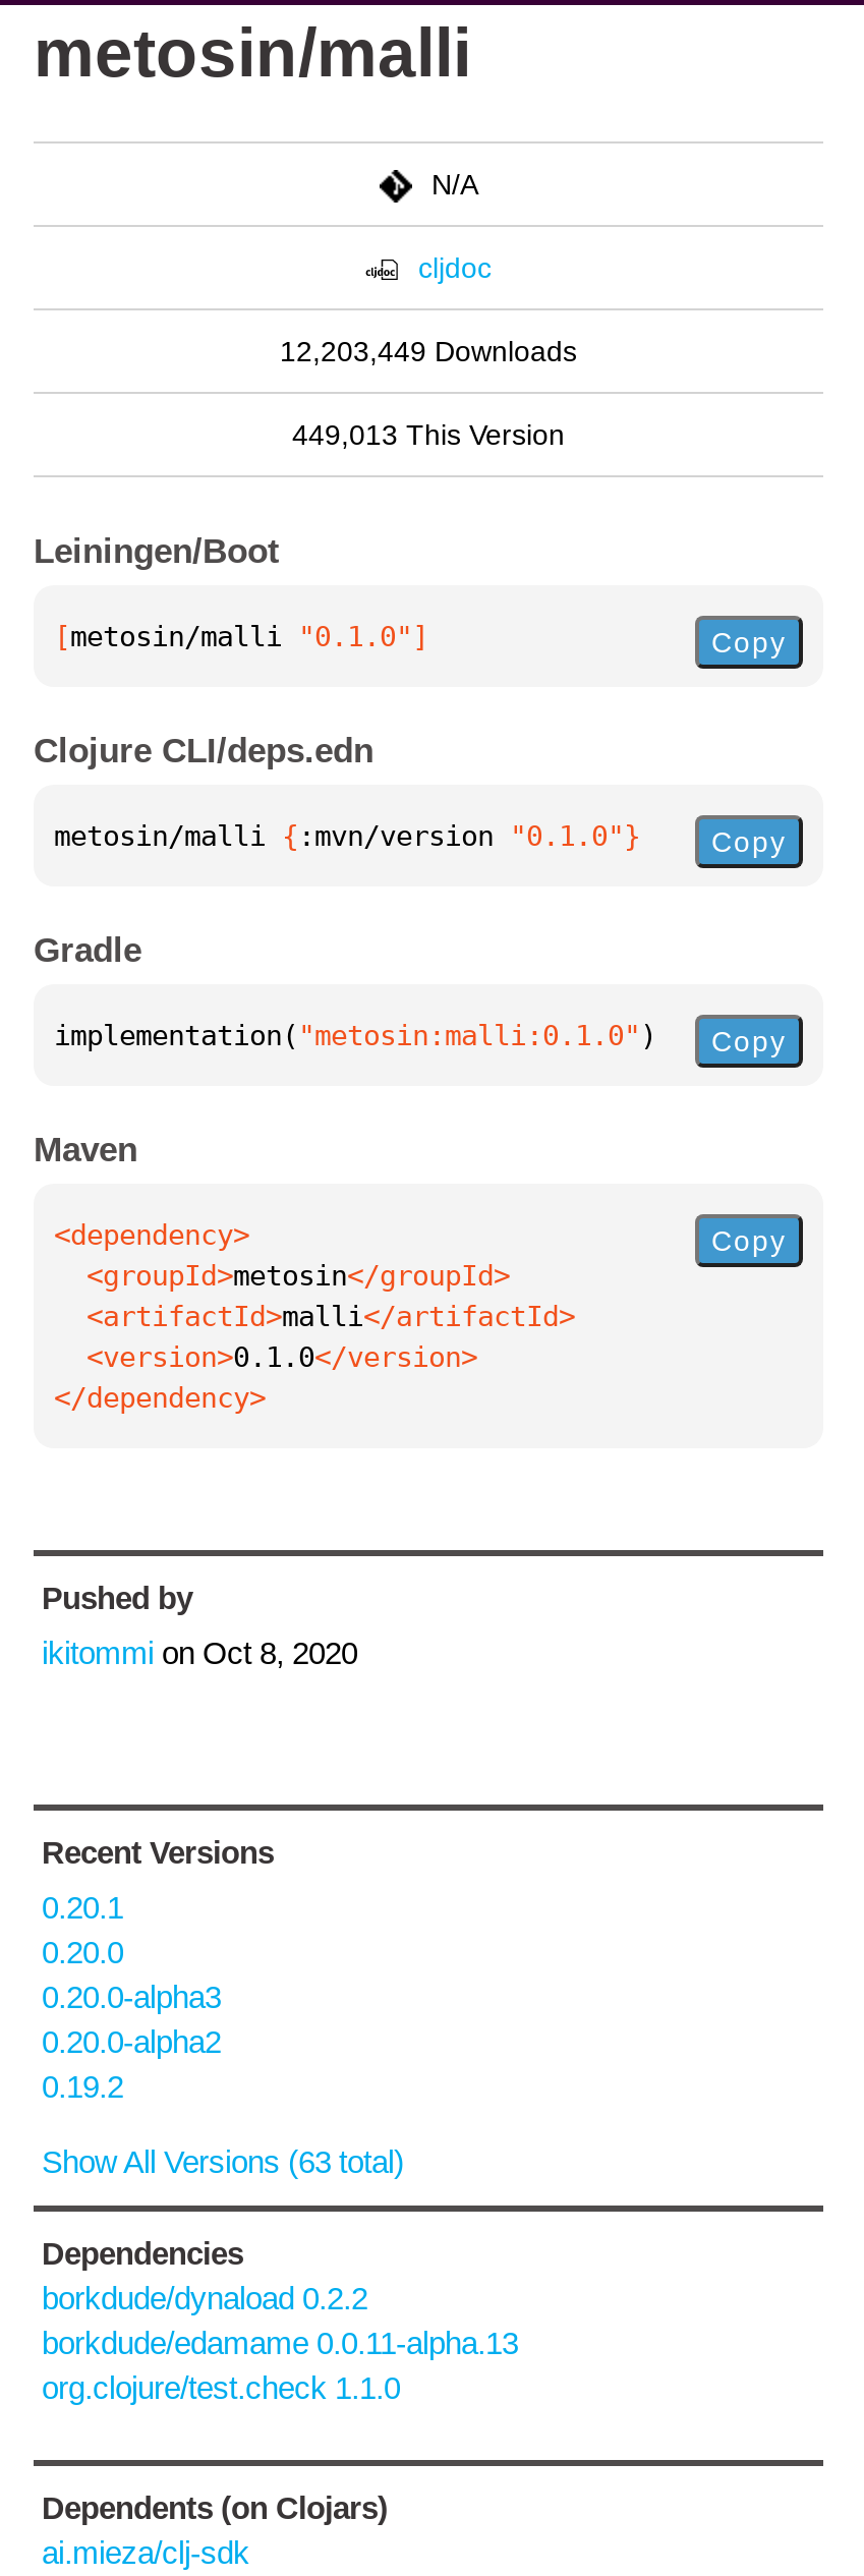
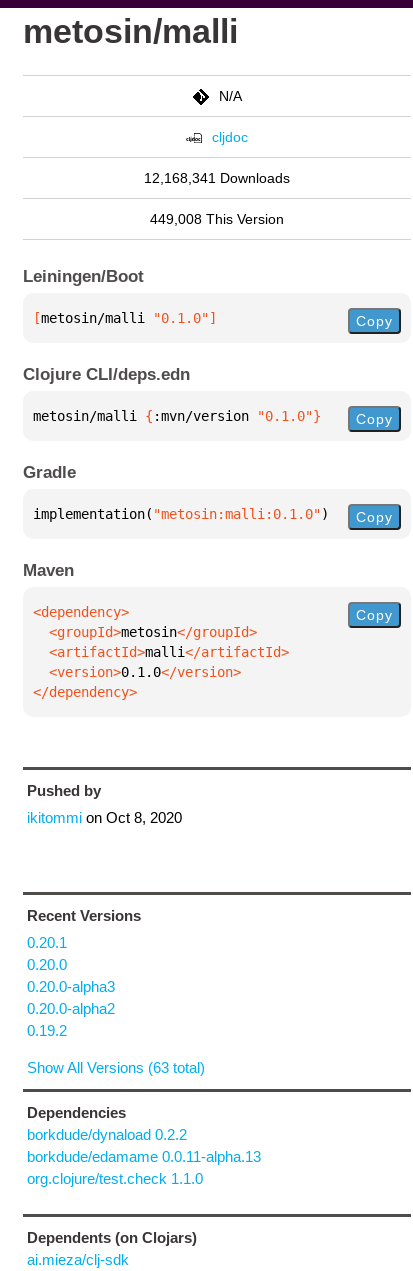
[280,335,577,367] 12,203,449 Downloads -> [144,170,290,186] 12,168,341 Downloads
[292,418,565,451] 449,013 This Version -> [150,211,284,227] 449,008 This Version

